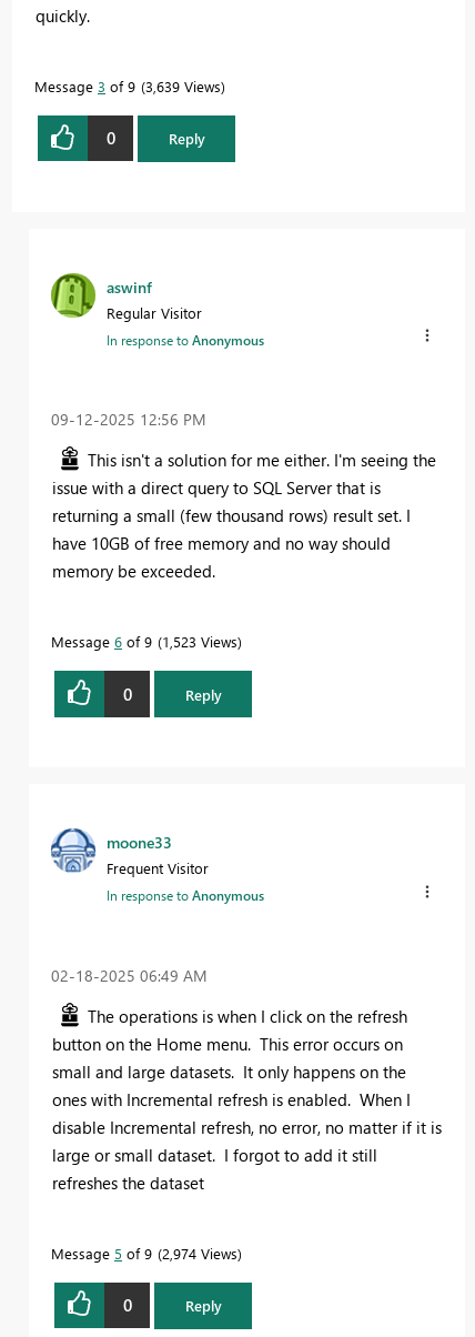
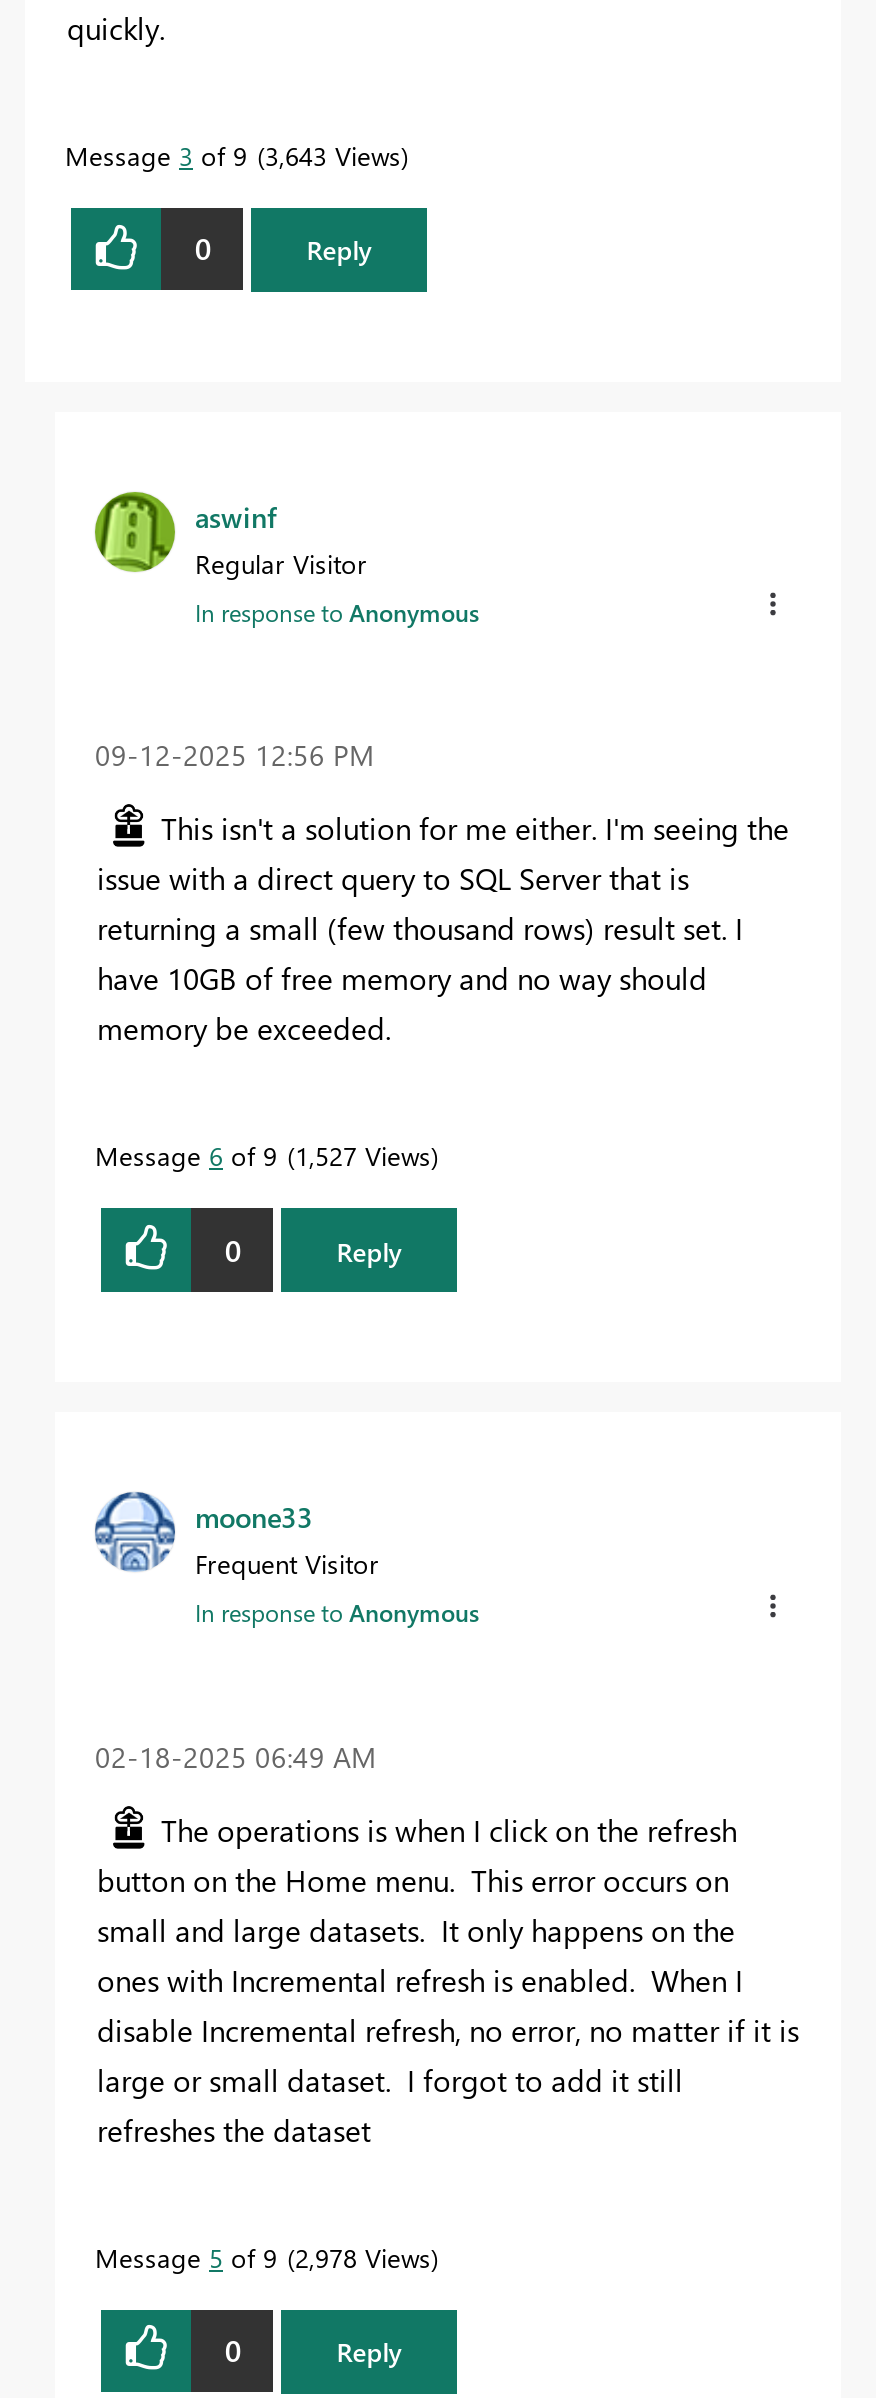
[34,76,221,95] Message 3 of 9 3,639 Views -> [65,138,401,172] Message 3 of 9 3,643 Views
[51,632,238,651] Message 6 of 9 1,523 Views -> [95,1138,431,1172] Message 6 of 9 1,527 Views
[51,1243,238,1262] Message 5 of 9 2,974 Views -> [95,2239,431,2273] Message 5 of 9 2,978 Views

